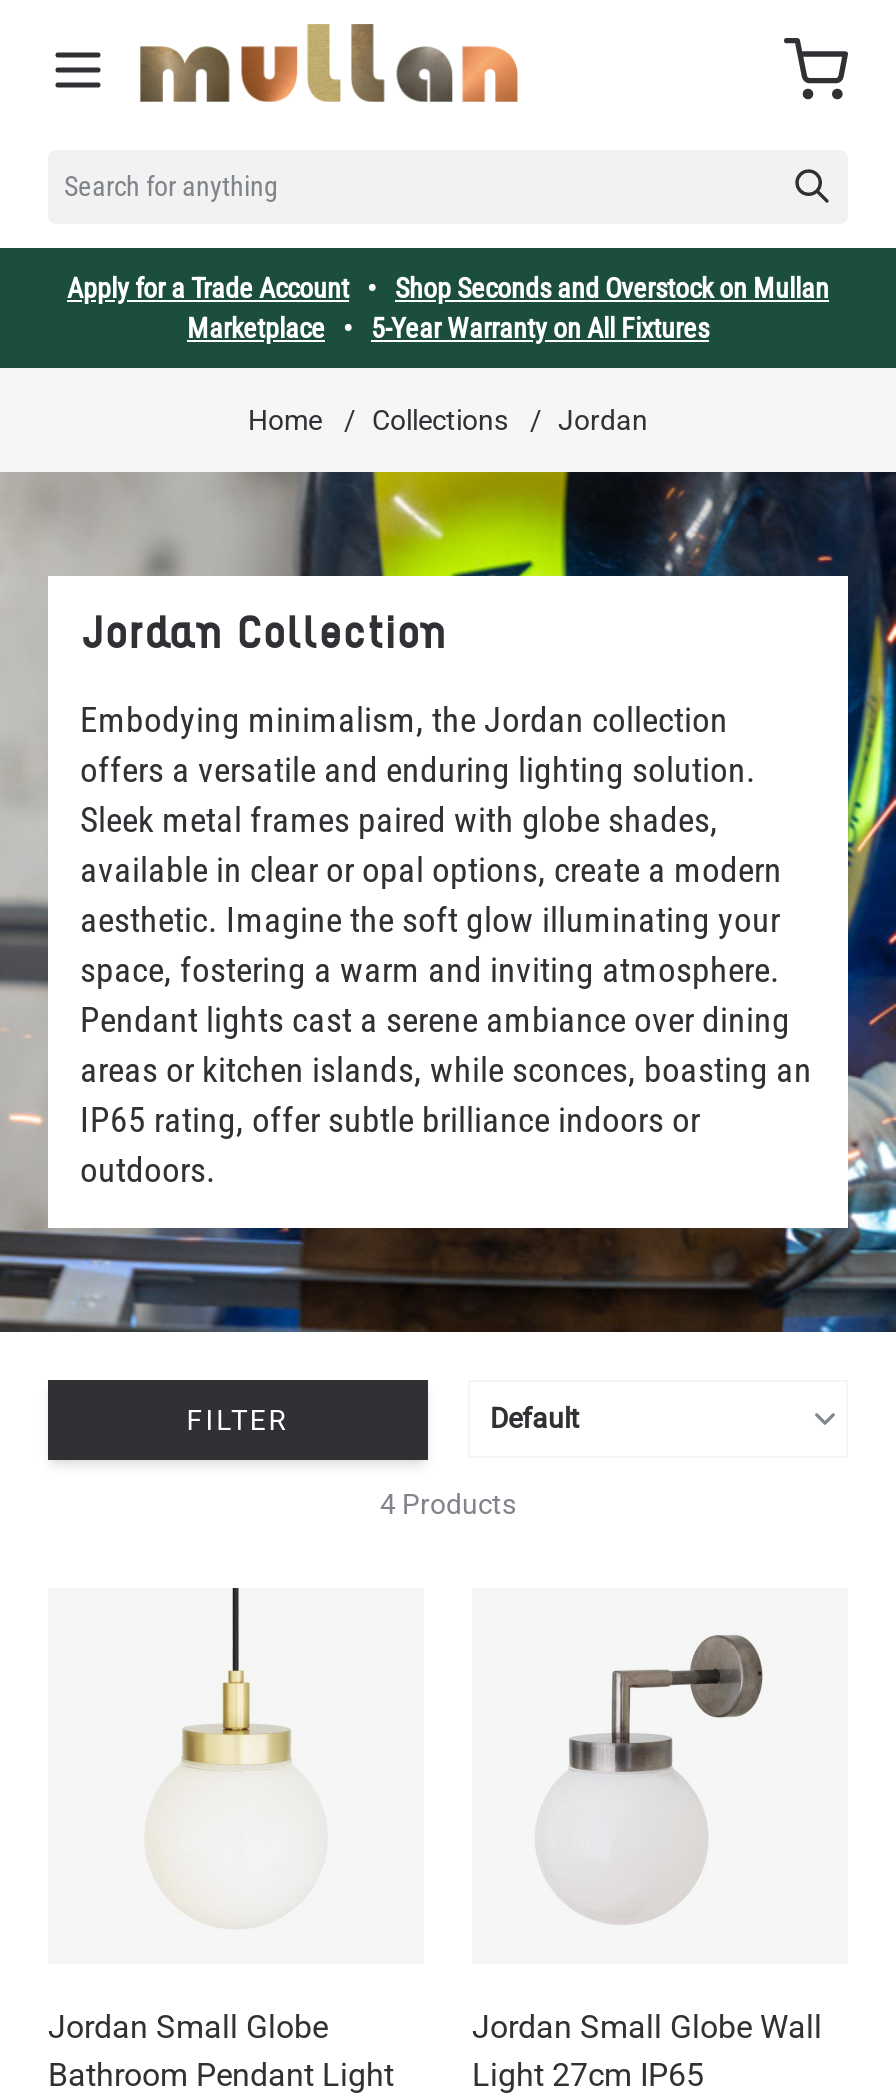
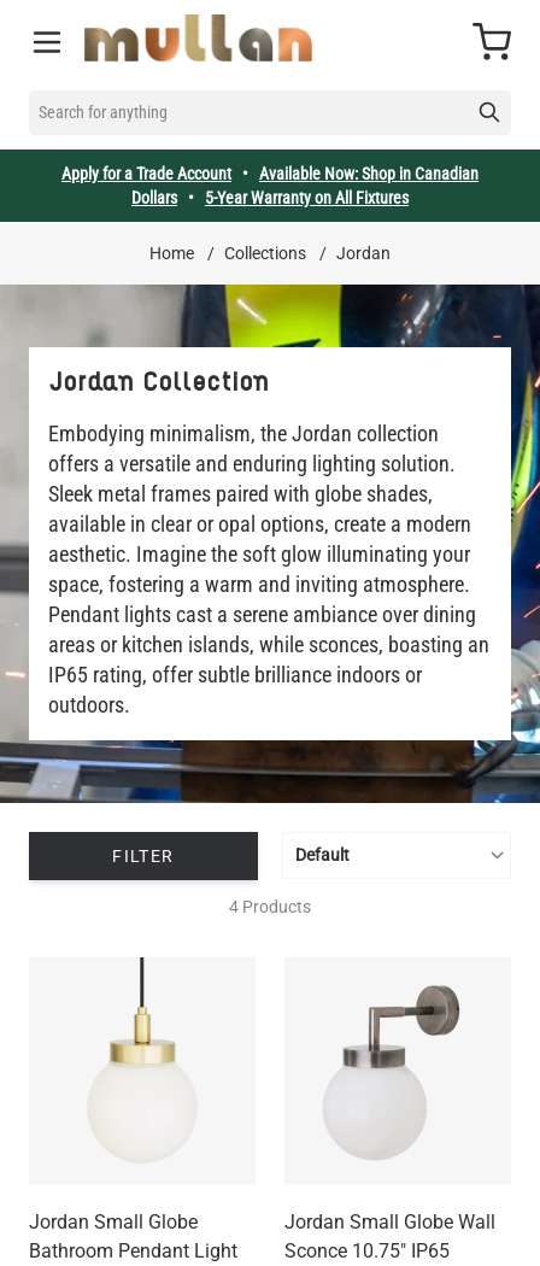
[67,272,829,344] Apply for a Trade Account • Shop Seconds and Overstock on Mullan | Marketplace • 5-Year Warranty on All Fixtures -> [61,164,479,207] Apply for a Trade Account • Available Now: Shop in Canadian | Dollars • 5-Year Warranty on All Fixtures
[472,2056,704,2094] Light 27cm IP65 -> [284,1239,450,1262] Sconce 10.75" IP65

